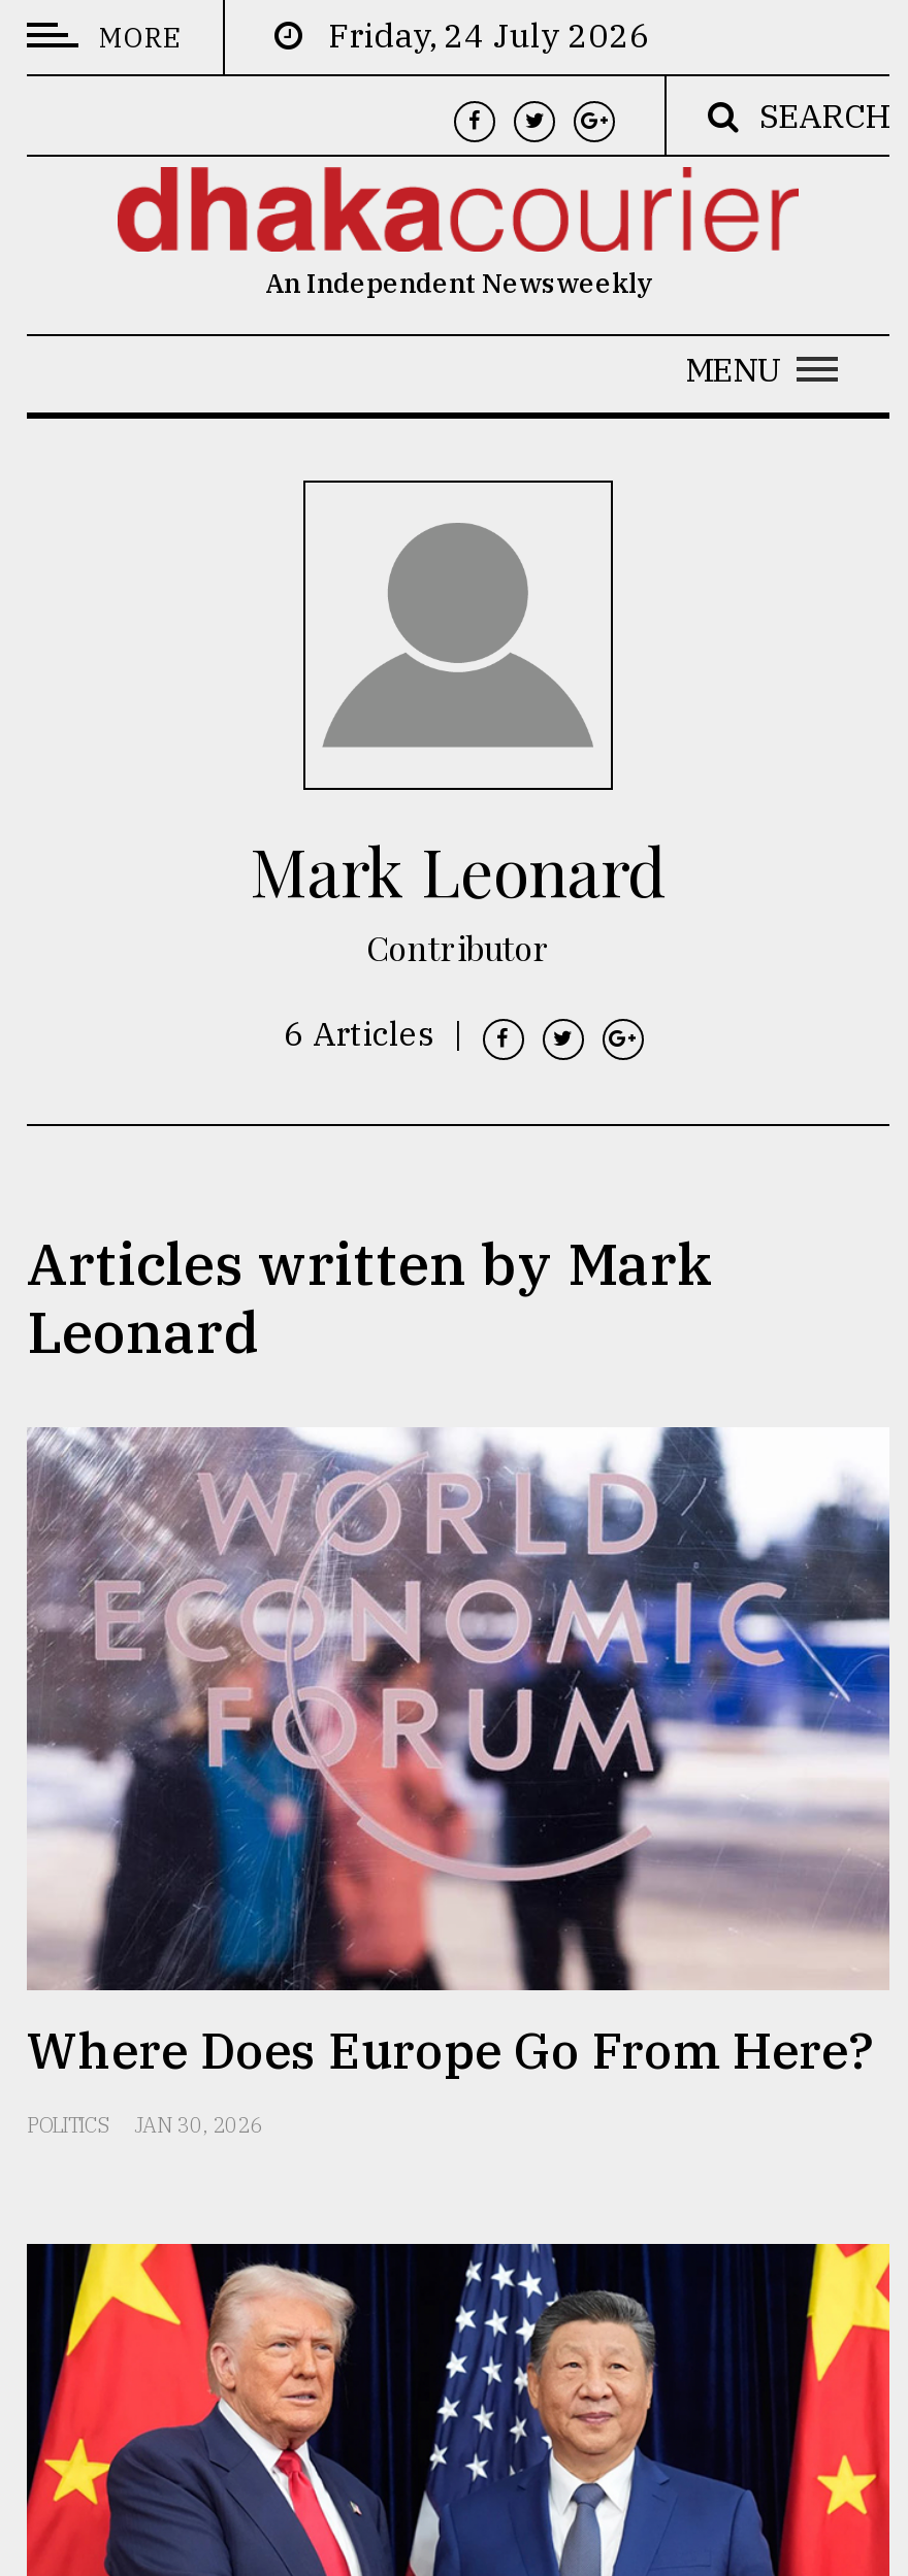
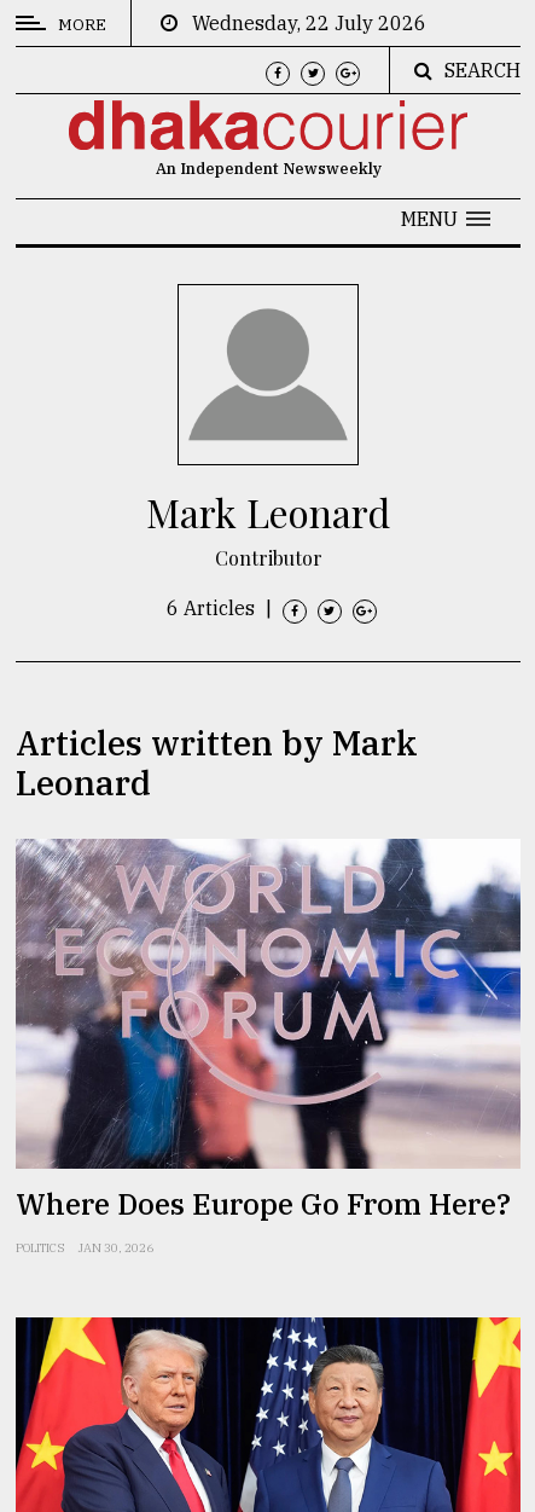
[303,14,650,56] Friday, 24 July 2026 -> [178,11,426,35] Wednesday, 22 July 2026

